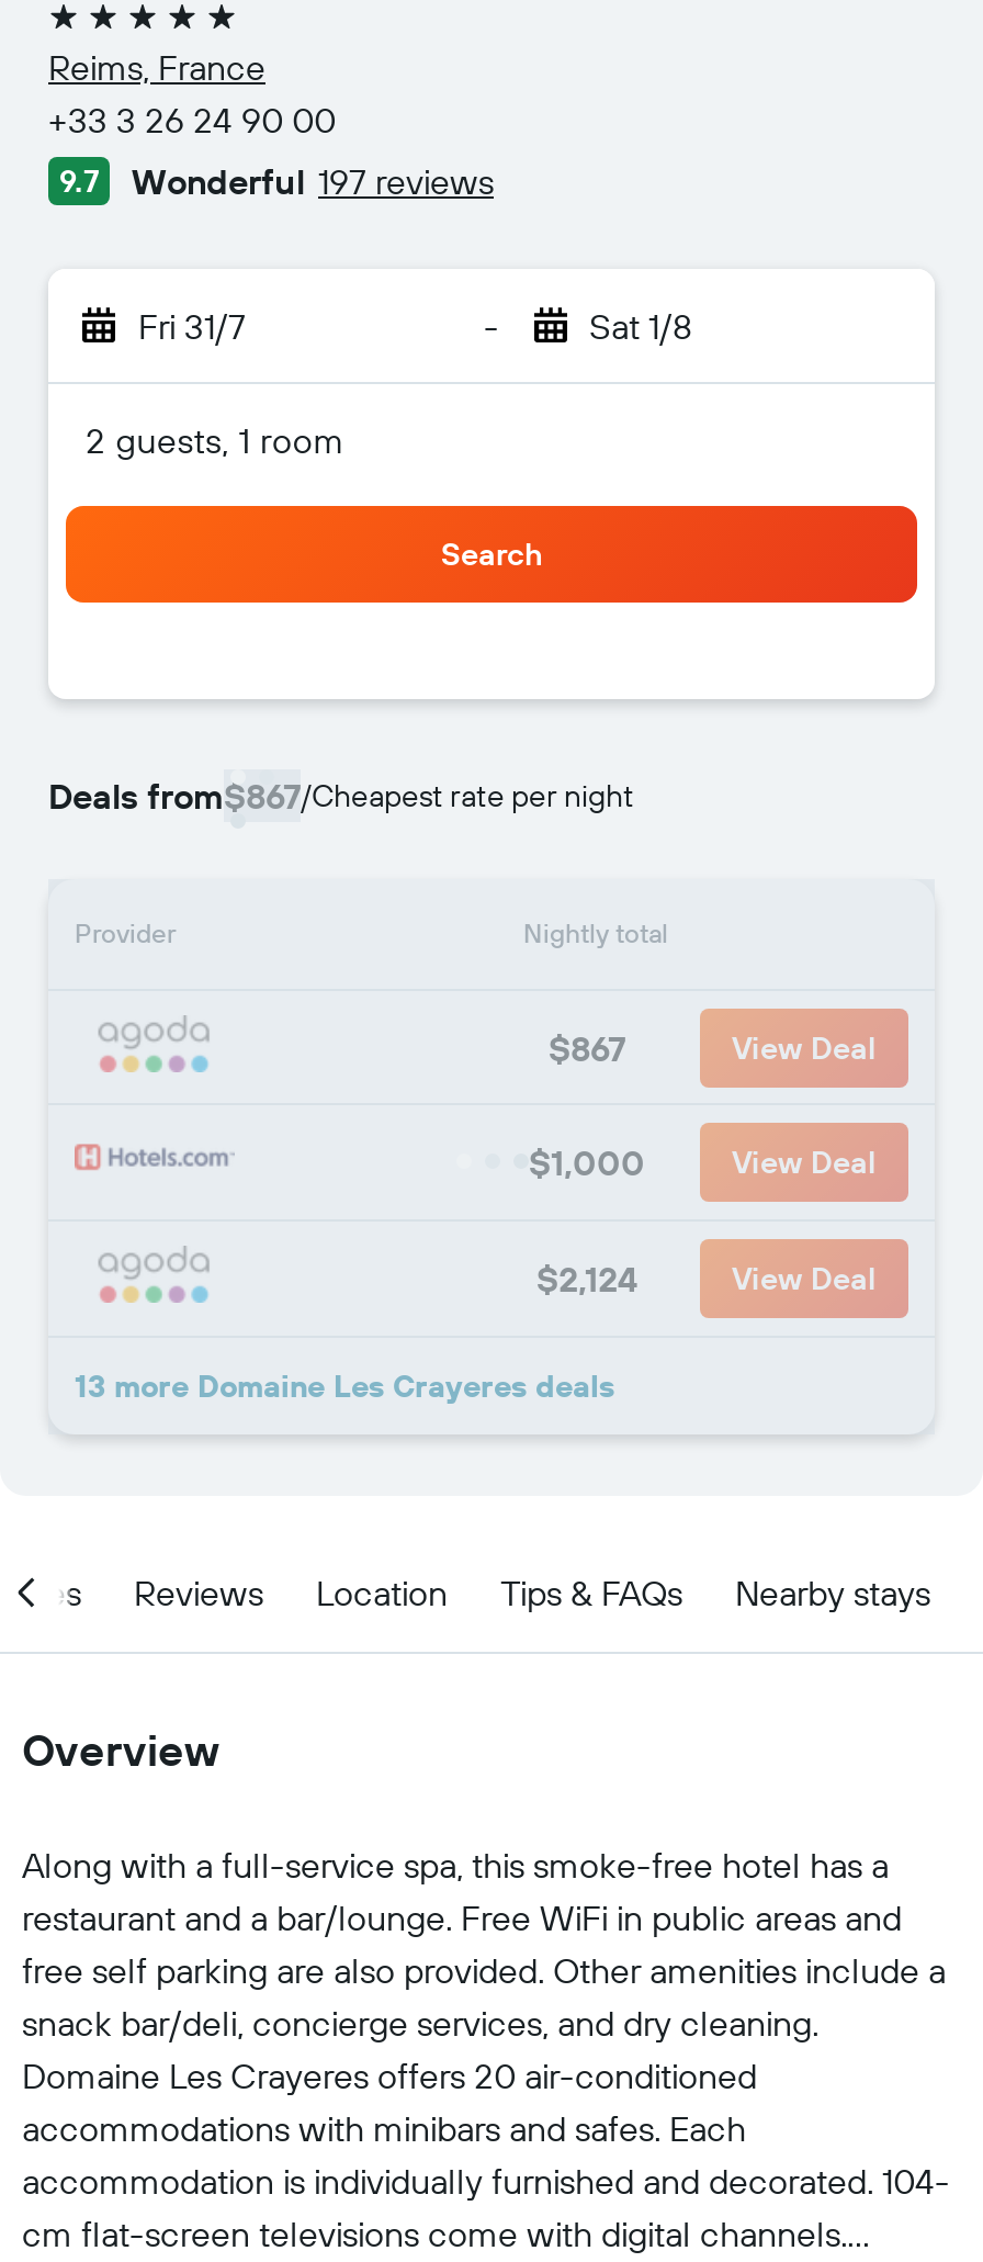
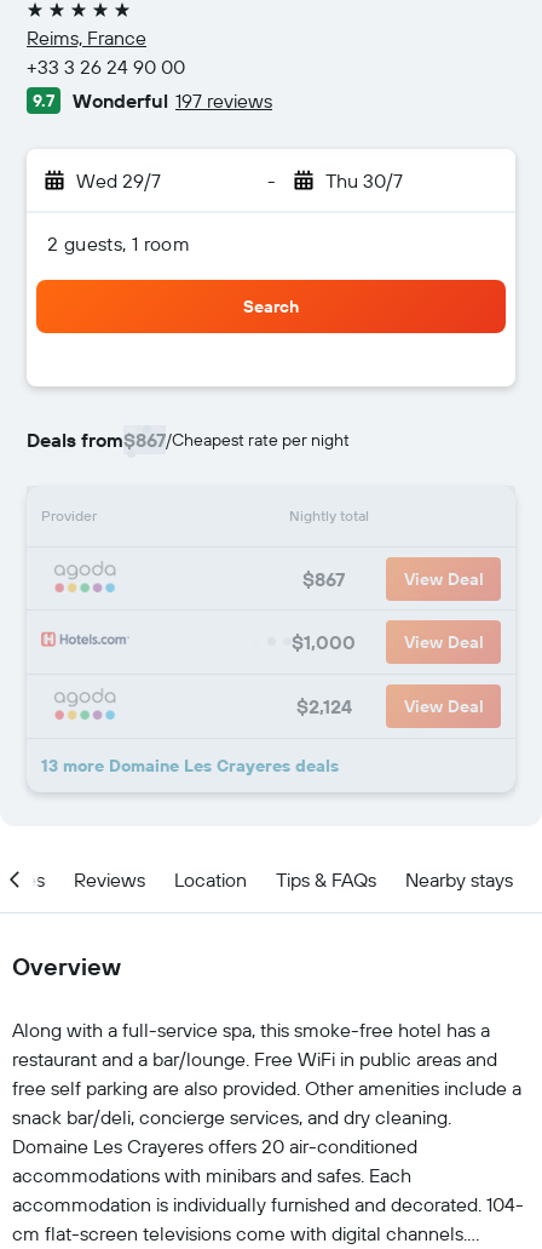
[138,304,246,348] Fri 31/7 -> [76,168,161,193] Wed 29/7
[589,304,692,348] Sat 1/8 -> [325,168,402,193] Thu 30/7

